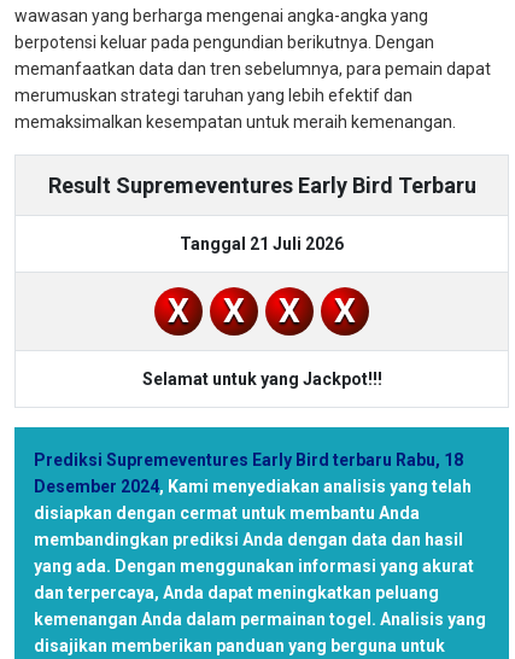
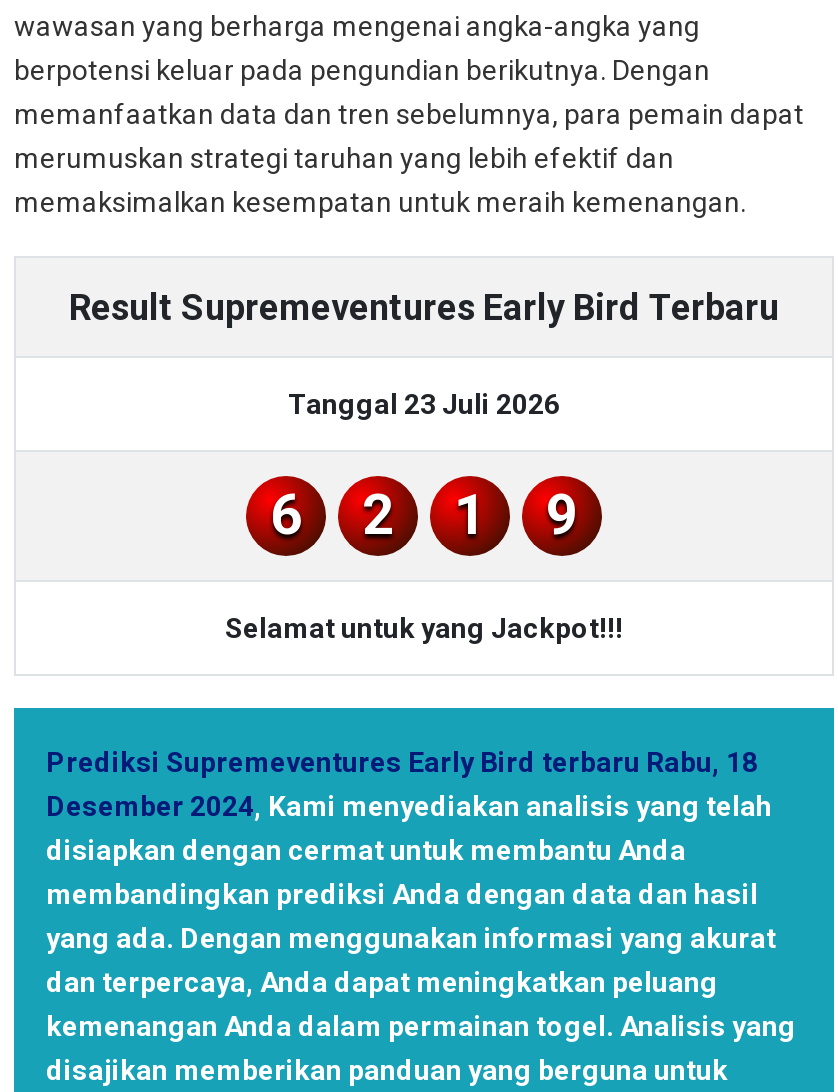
[180,234,344,253] Tanggal 21 Juli 2026 -> [288,387,560,419] Tanggal 23 Juli 2026
[168,290,356,330] X | X | X | X -> [270,481,578,547] 6 | 2 | 1 | 9

